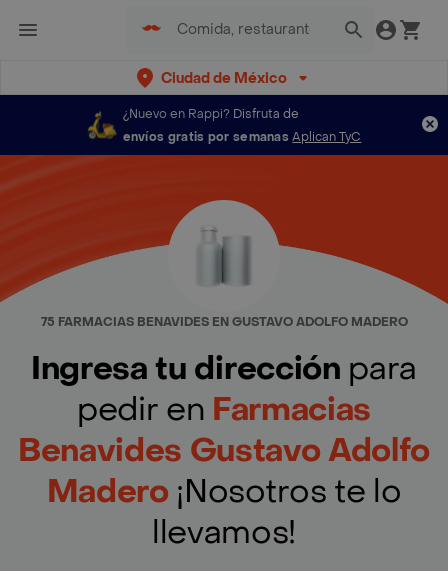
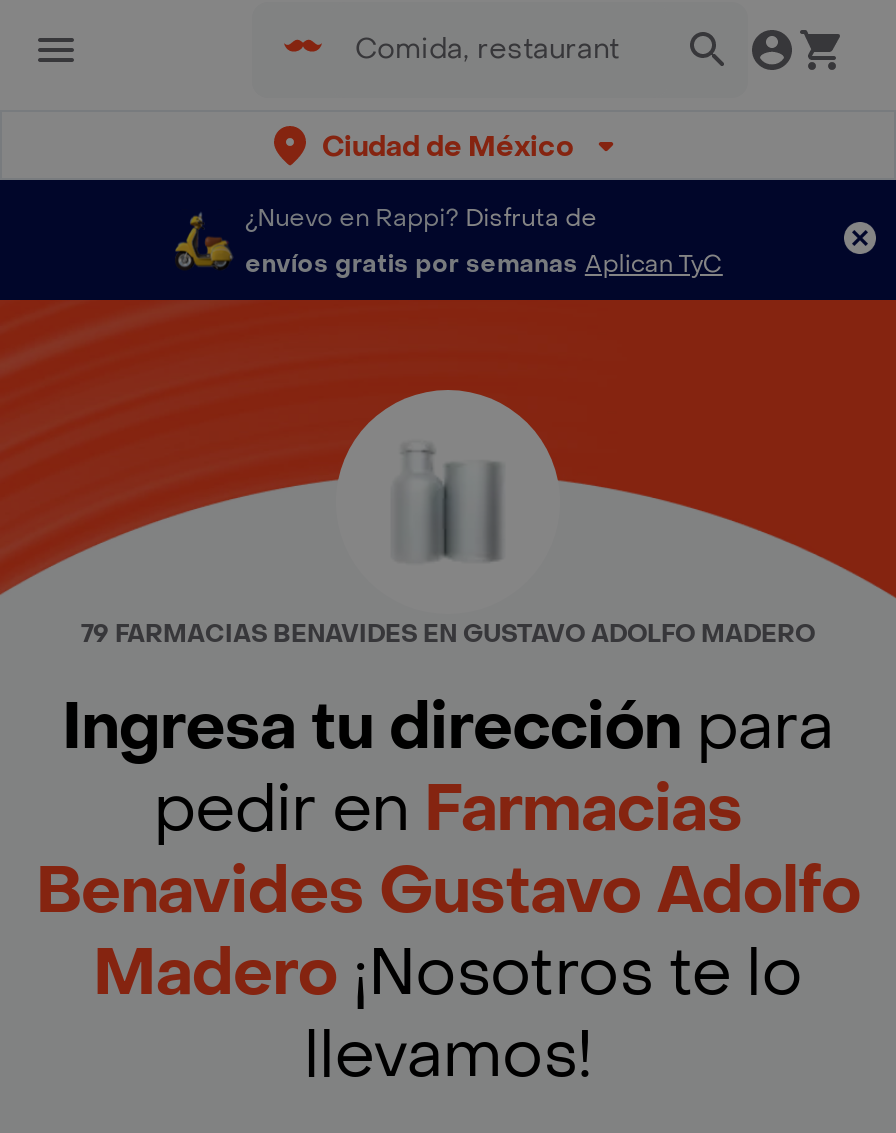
[40,314,407,330] 75 FARMACIAS BENAVIDES EN GUSTAVO ADOLFO MADERO -> [81,618,815,650] 79 FARMACIAS BENAVIDES EN GUSTAVO ADOLFO MADERO

